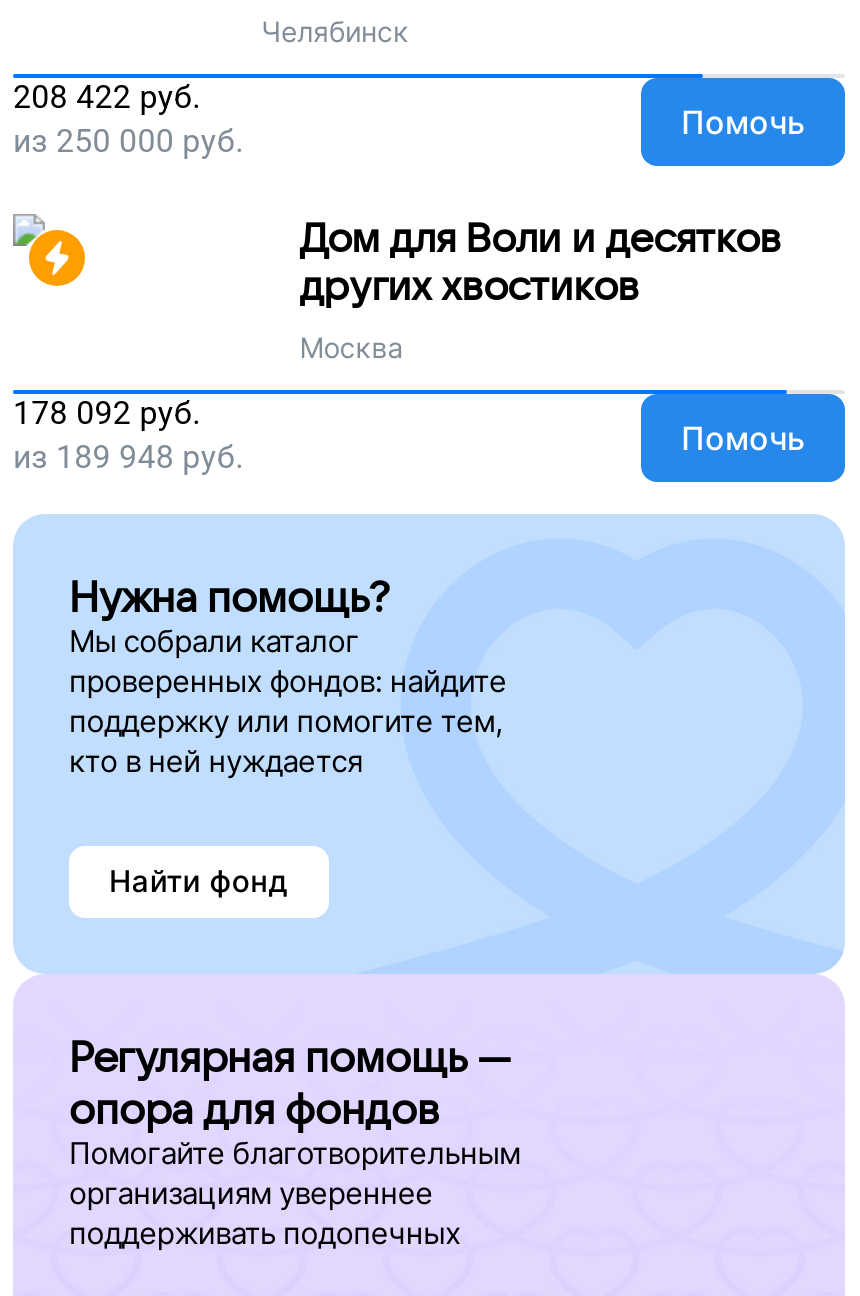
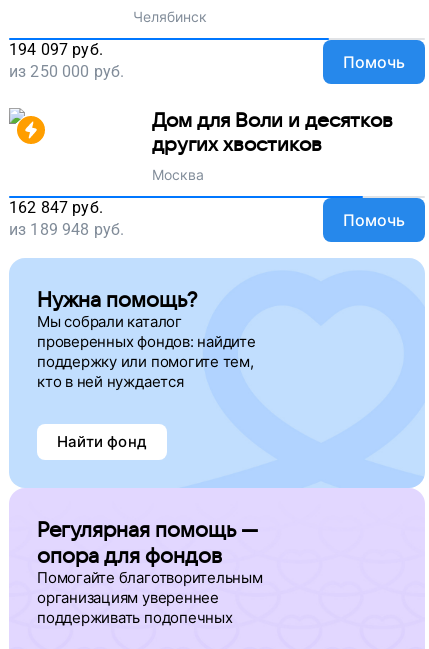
[13,78,201,116] 208 422 руб. -> [9,40,103,59] 194 097 руб.
[13,394,201,432] 178 092 руб. -> [9,198,103,217] 162 847 руб.

